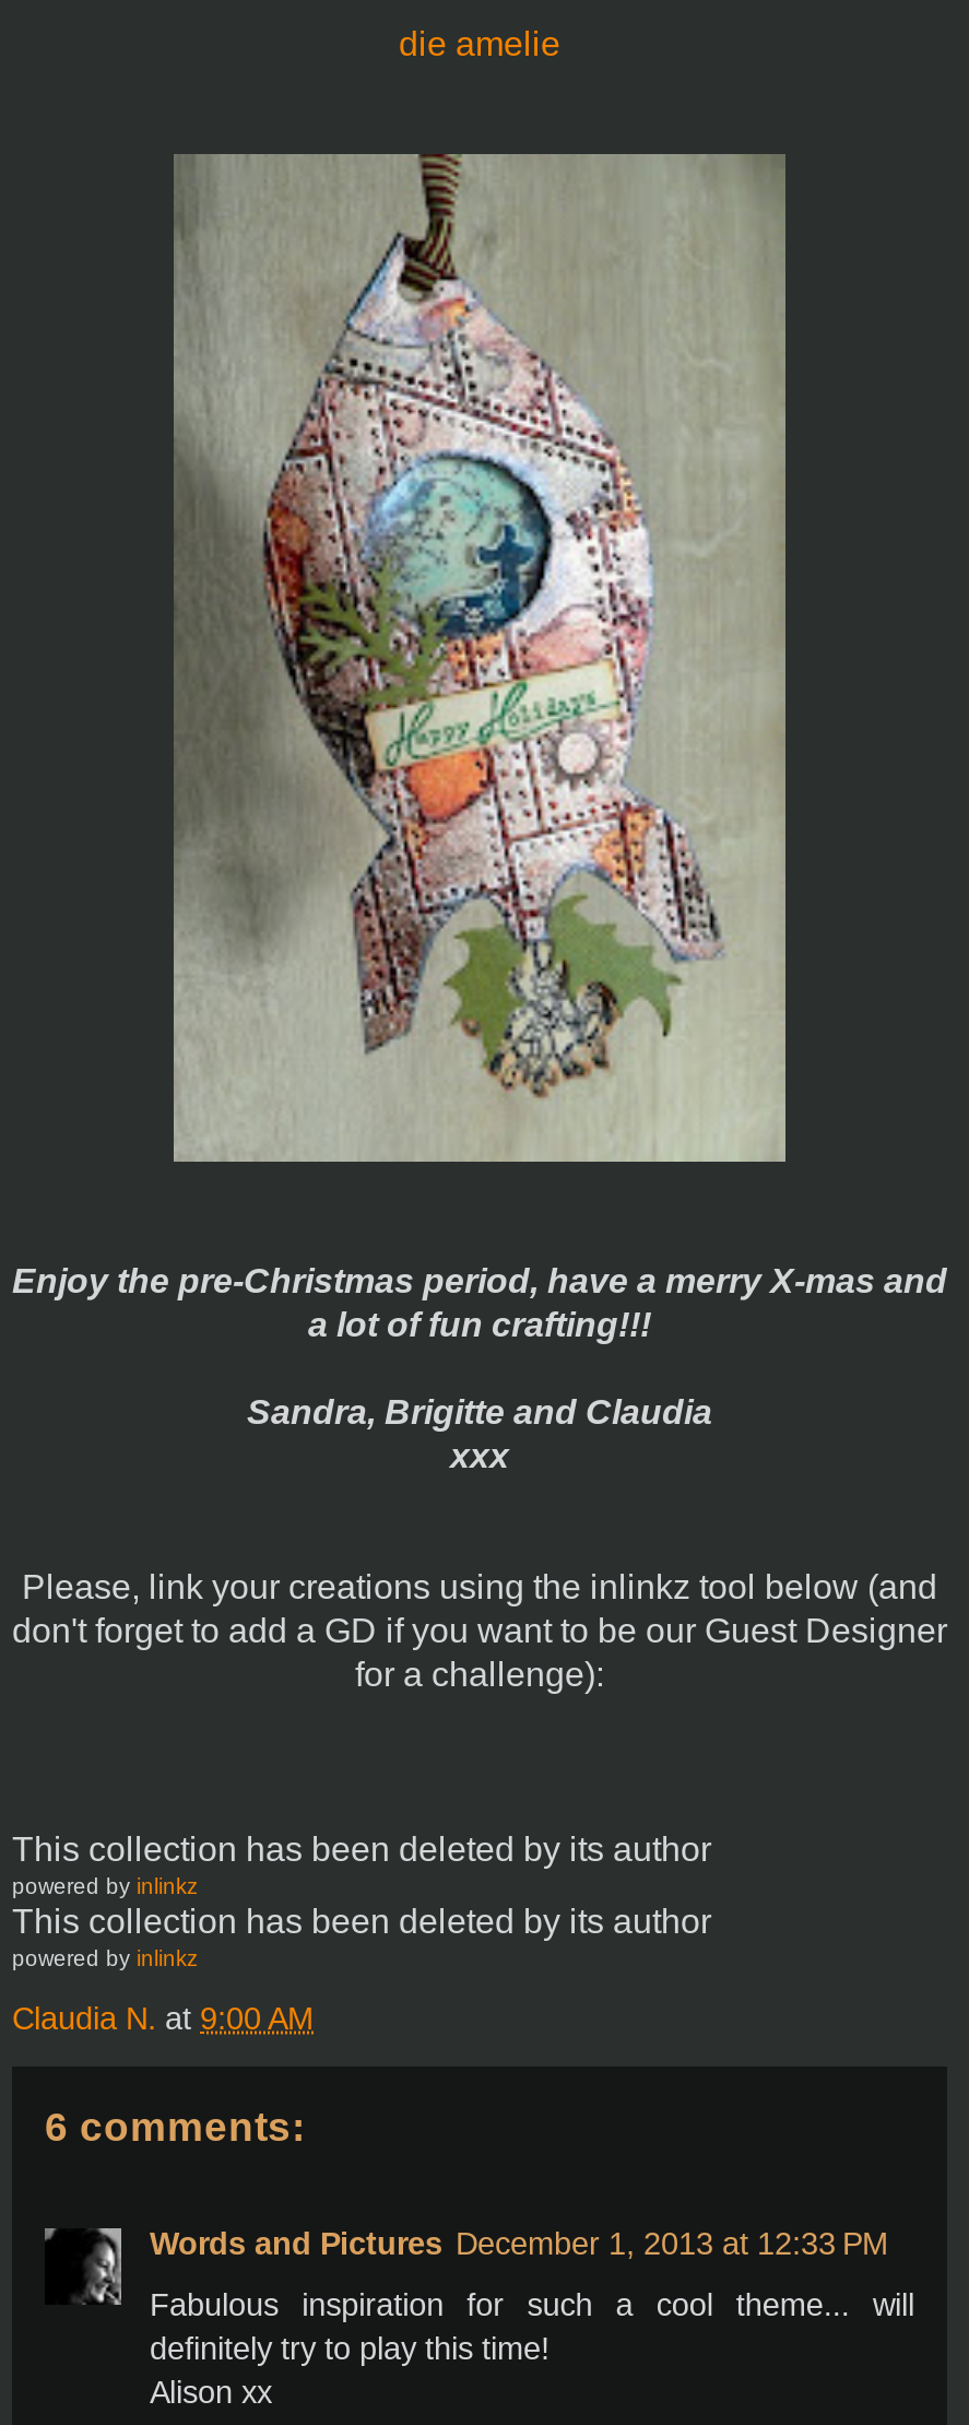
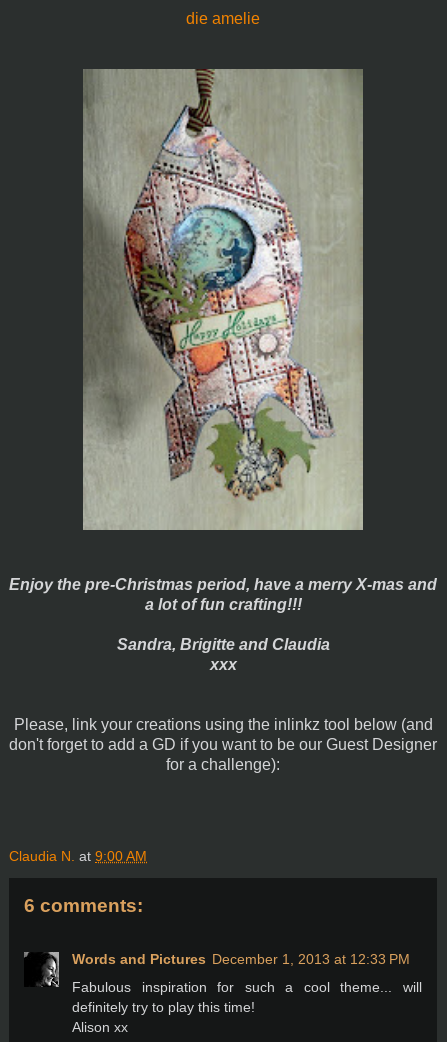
[12,1830,711,1970] This collection has been deleted by its author | powered by inlinkz | This collection has been deleted by its author | powered by inlinkz -> none

